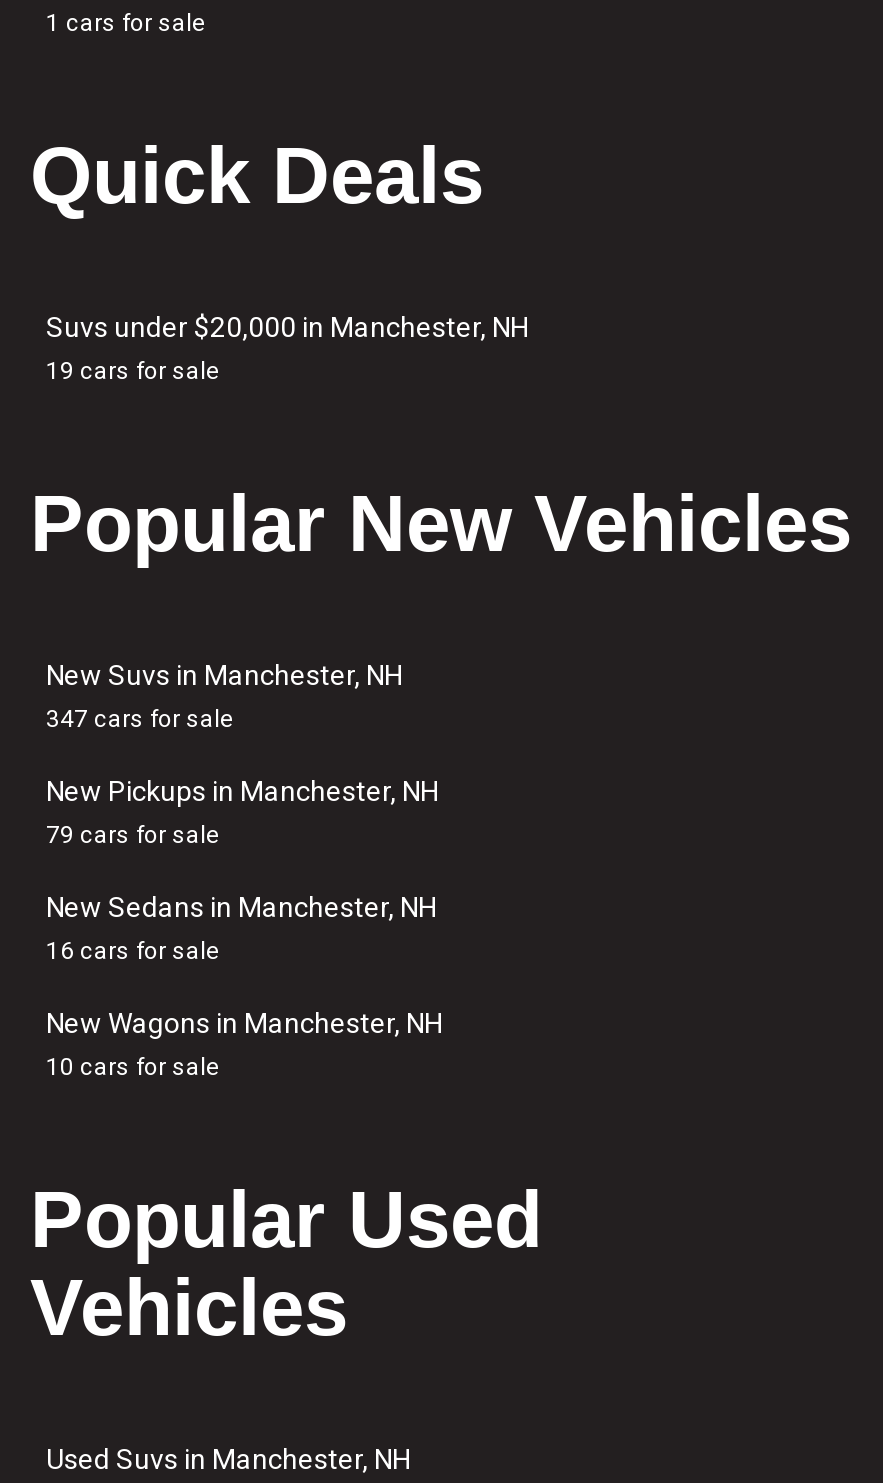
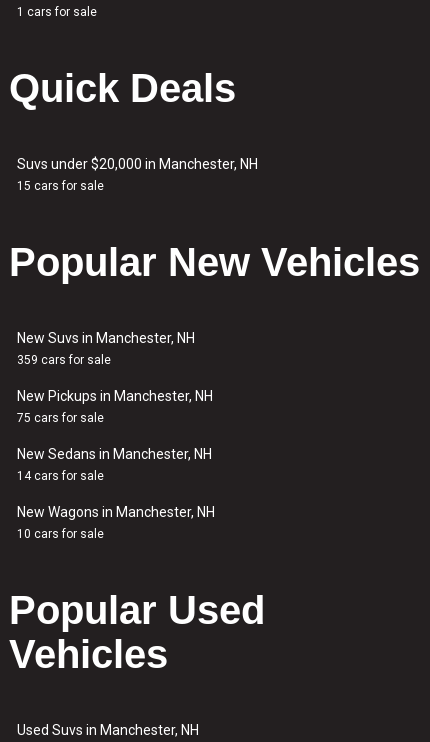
[46,357,220,385] 19 cars for sale -> [17,179,104,193] 15 cars for sale
[46,705,234,733] 347 cars for sale -> [17,353,111,367] 359 cars for sale
[46,821,220,849] 79 cars for sale -> [17,411,104,425] 75 cars for sale
[46,937,220,965] 16 cars for sale -> [17,469,104,483] 14 cars for sale

